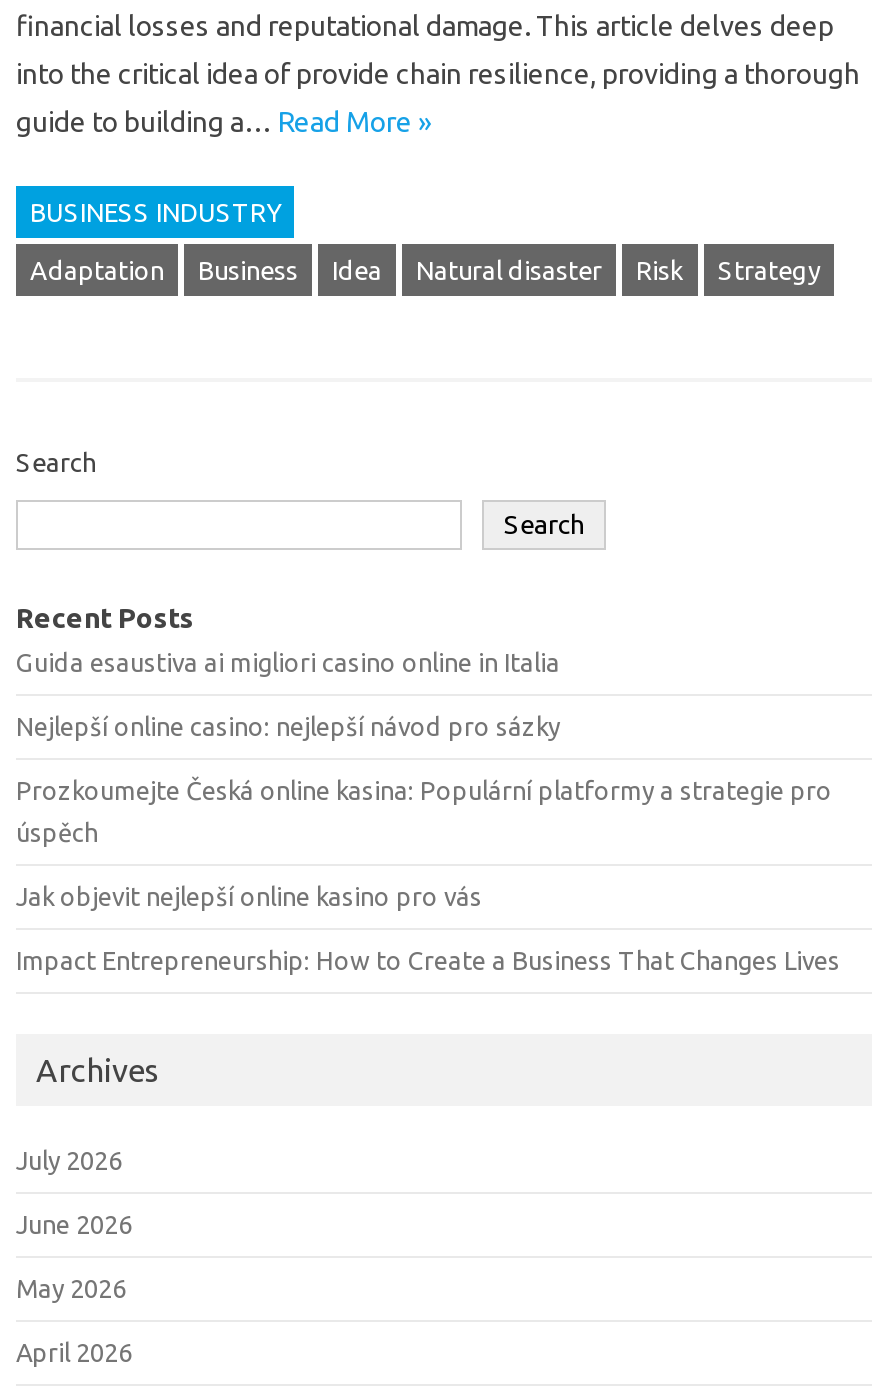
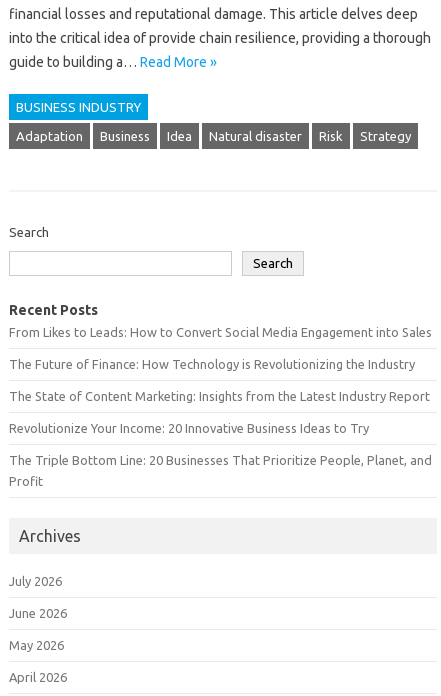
[16,648,560,676] Guida esaustiva ai migliori casino online in Italia -> [9,325,432,339] From Likes to Leads: How to Convert Social Media Engagement into Sales
[16,712,560,740] Nejlepší online casino: nejlepší návod pro sázky -> [9,357,415,371] The Future of Finance: How Technology is Revolutionizing the Industry
[16,776,832,804] Prozkoumejte Česká online kasina: Populární platformy a strategie pro -> [9,389,430,403] The State of Content Marketing: Insights from the Latest Industry Report
[16,818,98,846] úspěch -> [9,421,369,435] Revolutionize Your Income: 20 Innovative Business Ideas to Try
[16,882,482,910] Jak objevit nejlepší online kasino pro vás -> [9,453,432,467] The Triple Bottom Line: 20 Businesses That Prioritize People, Planet, and
[16,946,840,974] Impact Entrepreneurship: How to Create a Business That Changes Lives -> [9,474,43,488] Profit

